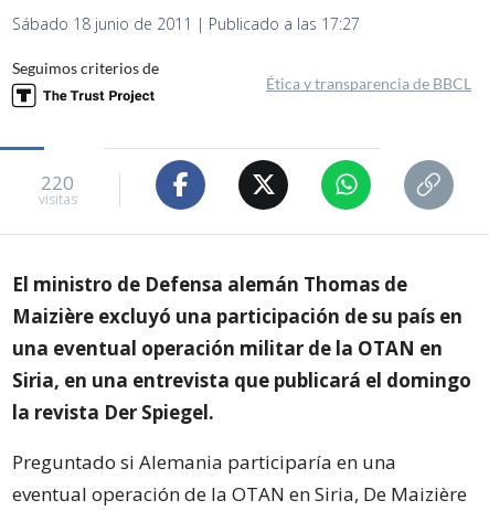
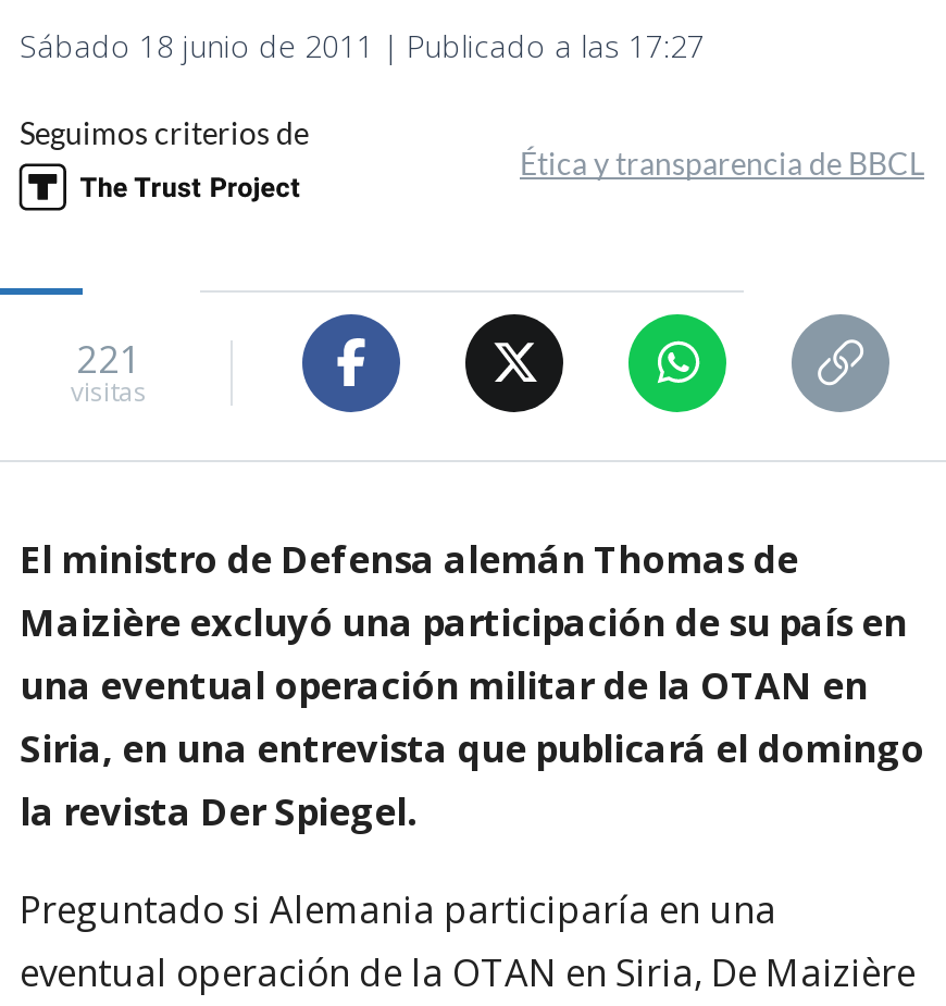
[41,170,74,196] 220 -> [76,335,141,385] 221

